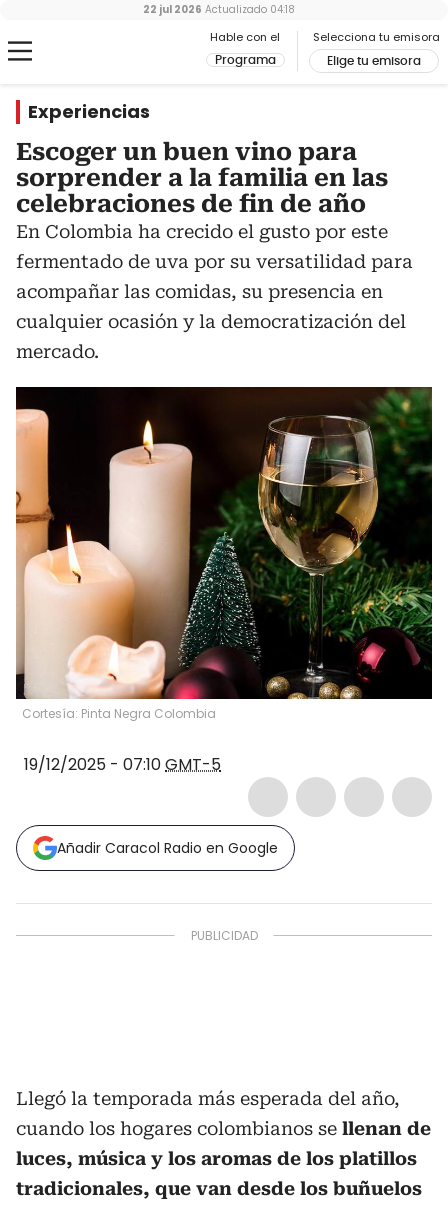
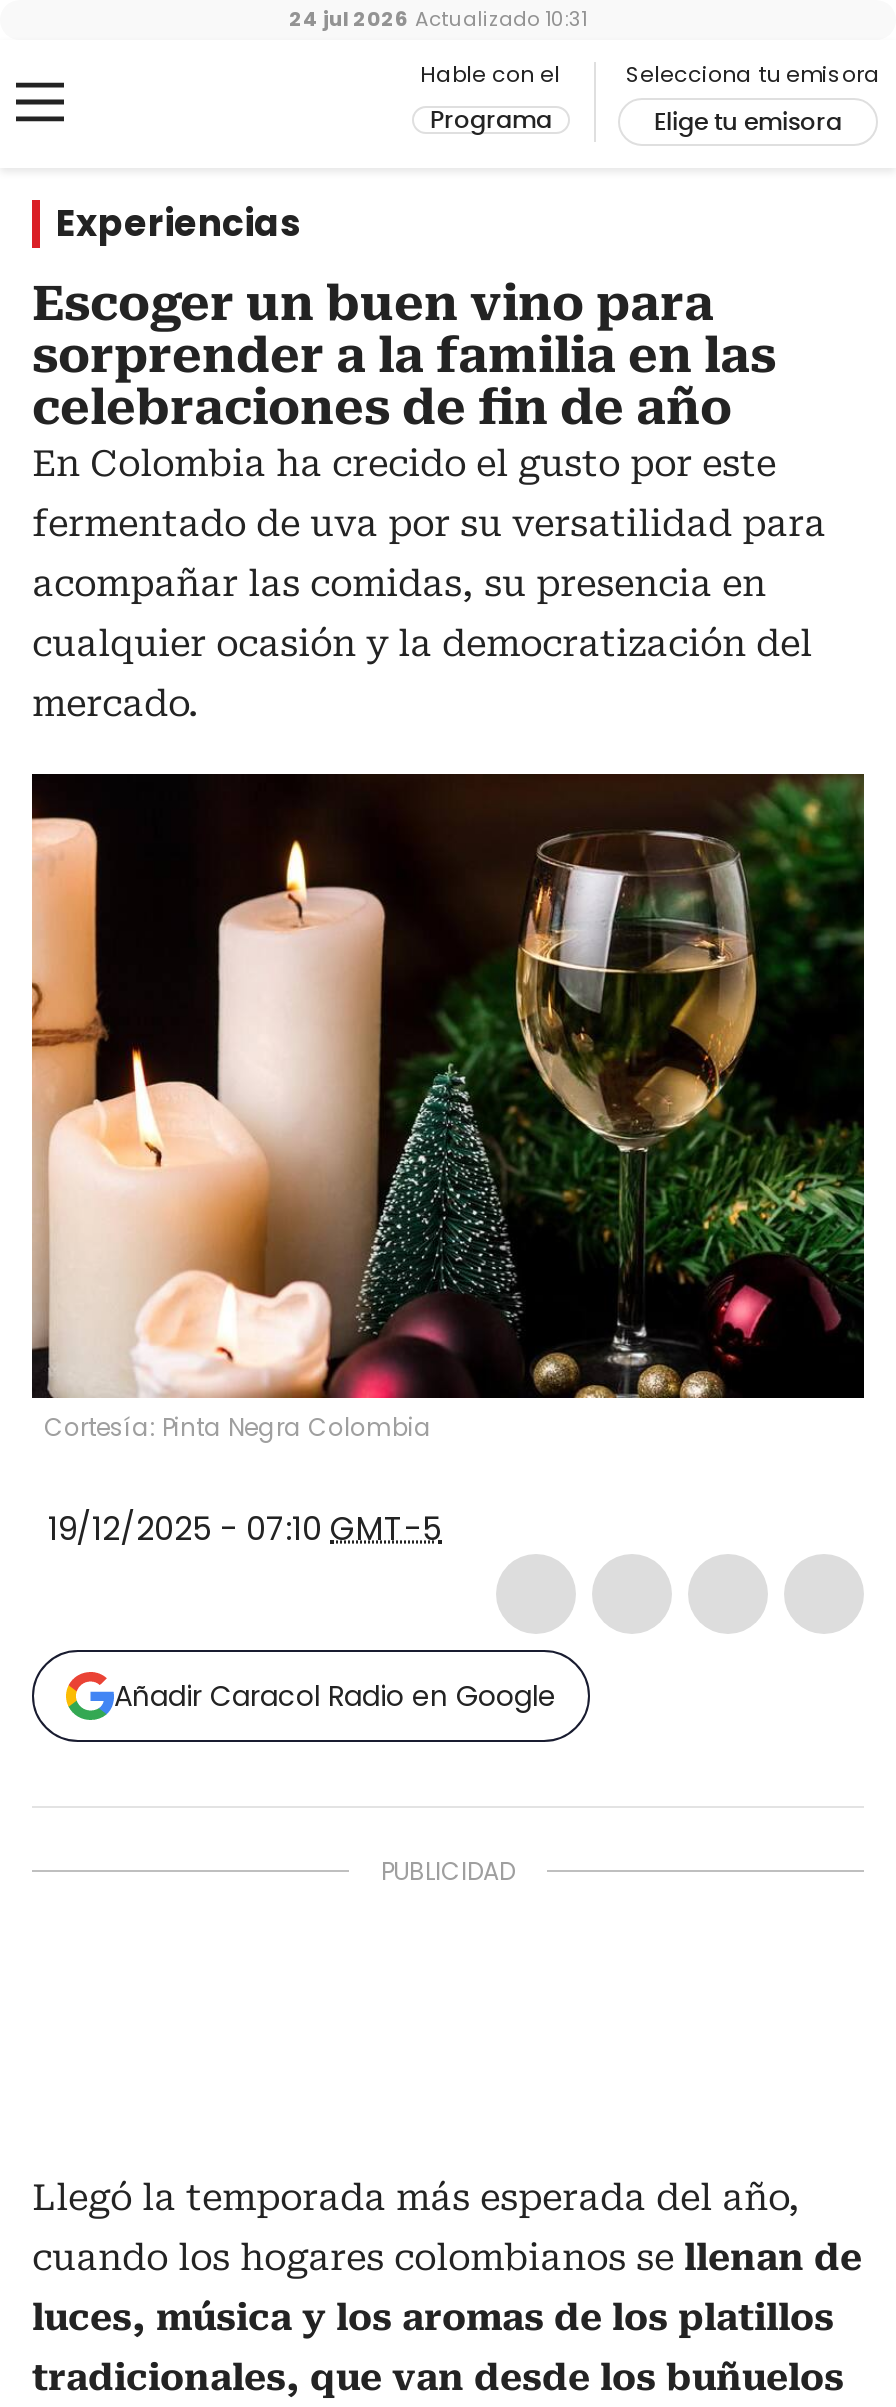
[143,2,295,17] 22 jul 2026 Actualizado 04:18 -> [289,4,587,34] 24 jul 2026 Actualizado 10:31

